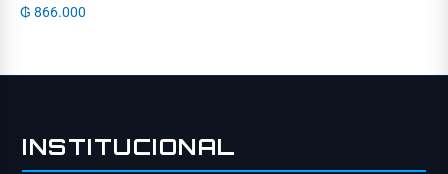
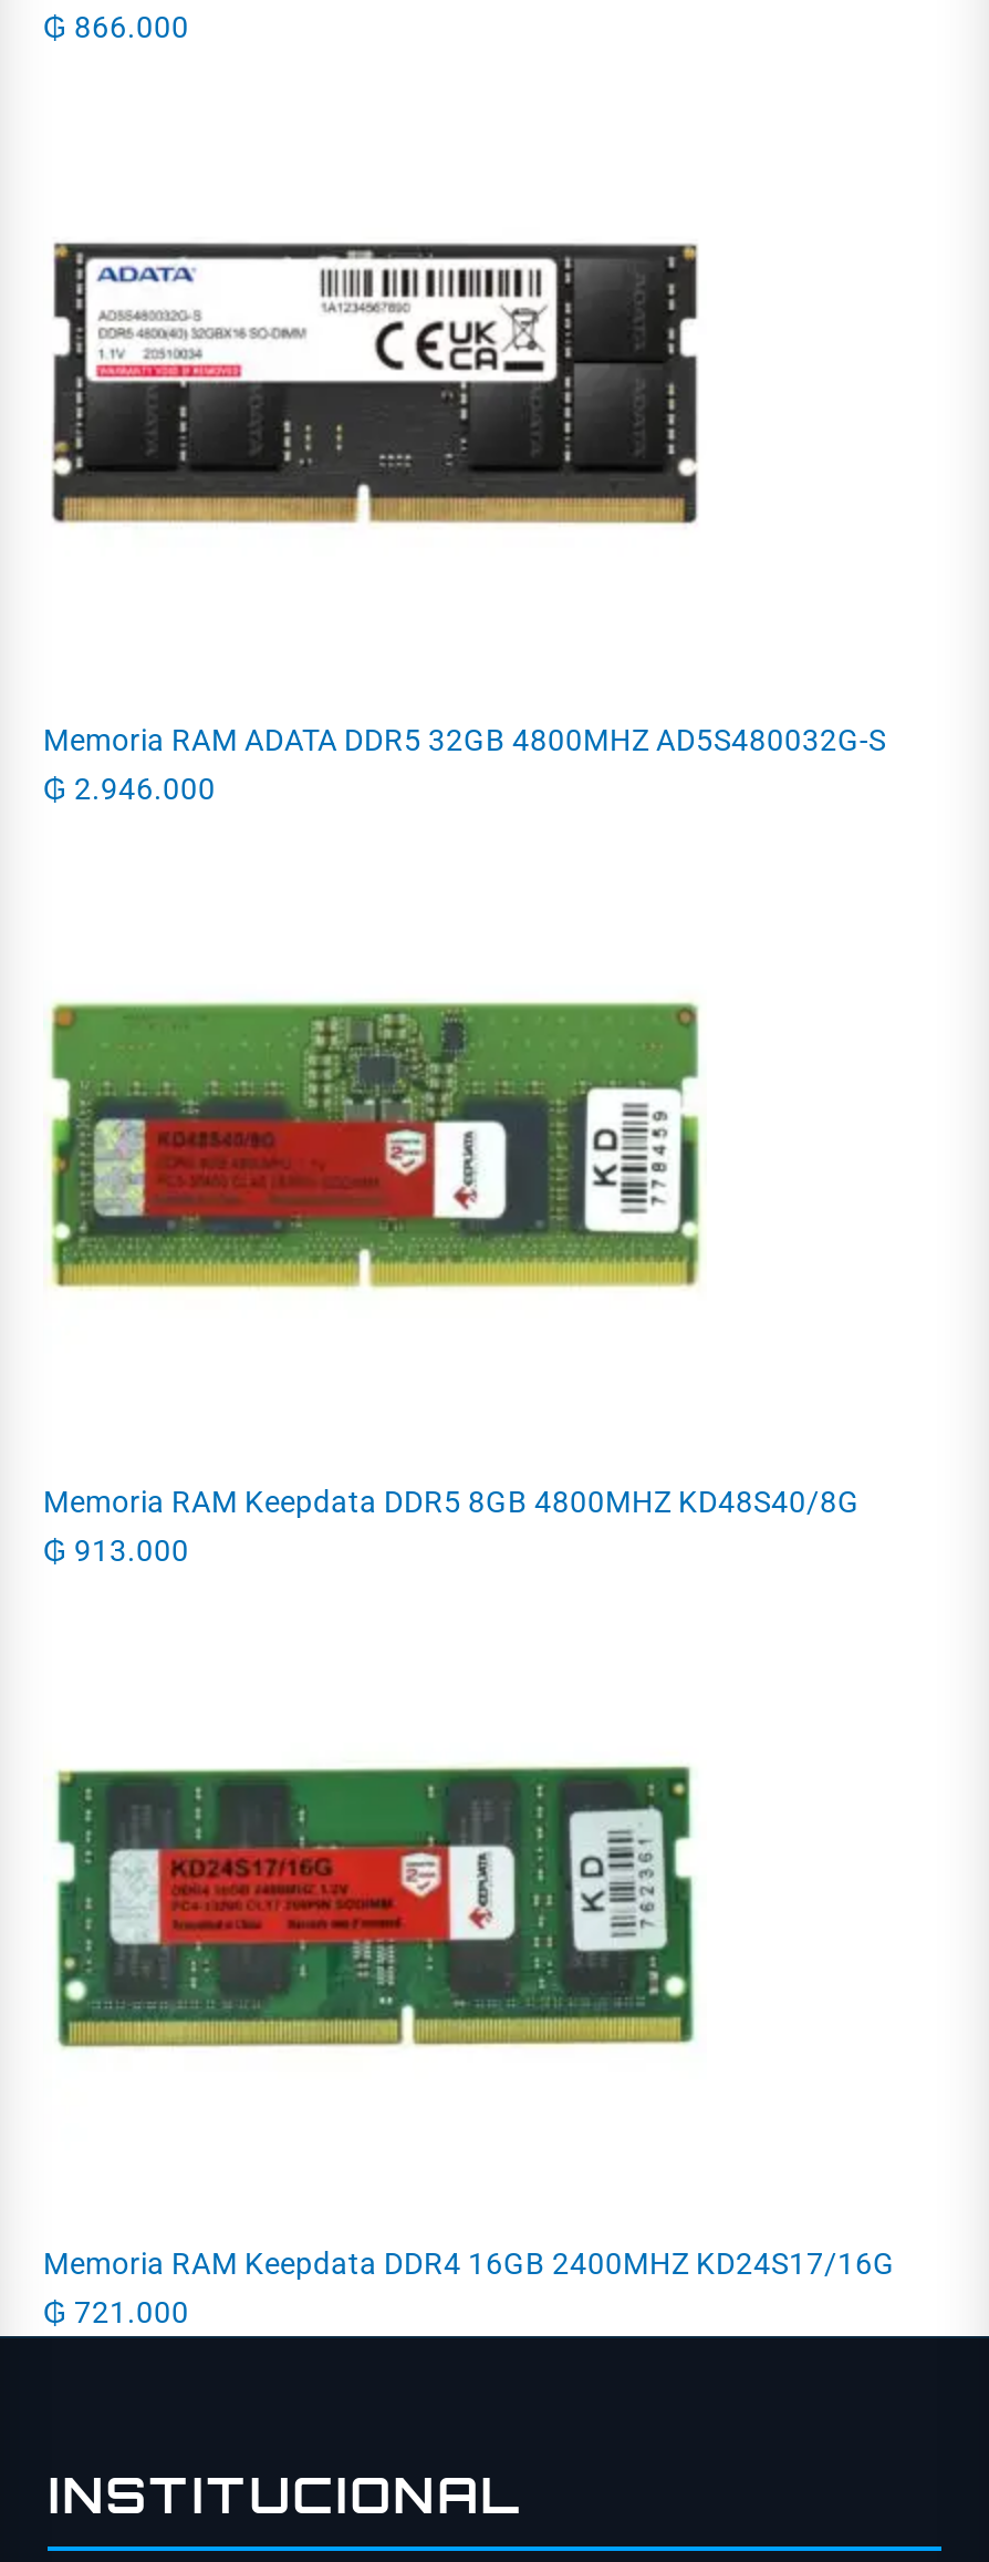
none -> [43,722,886,806] Memoria RAM ADATA DDR5 32GB 4800MHZ AD5S480032G-S | ₲ 2.946.000
none -> [43,1484,860,1568] Memoria RAM Keepdata DDR5 8GB 4800MHZ KD48S40/8G | ₲ 913.000
none -> [43,2246,895,2330] Memoria RAM Keepdata DDR4 16GB 2400MHZ KD24S17/16G | ₲ 721.000
none -> [48,1001,702,1291] [image]
none -> [50,241,698,525] [image]
none -> [54,1765,696,2050] [image]

